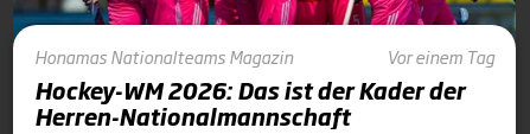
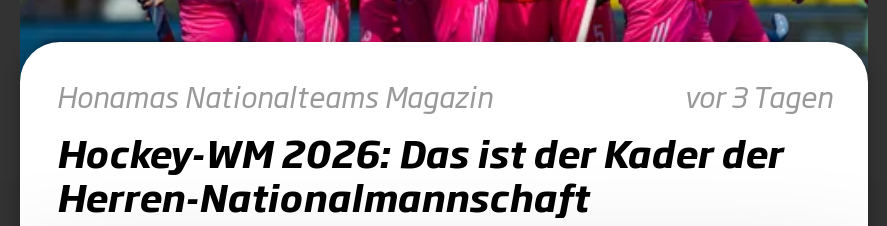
[387,44,494,69] Vor einem Tag -> [684,74,832,116] vor 3 Tagen

